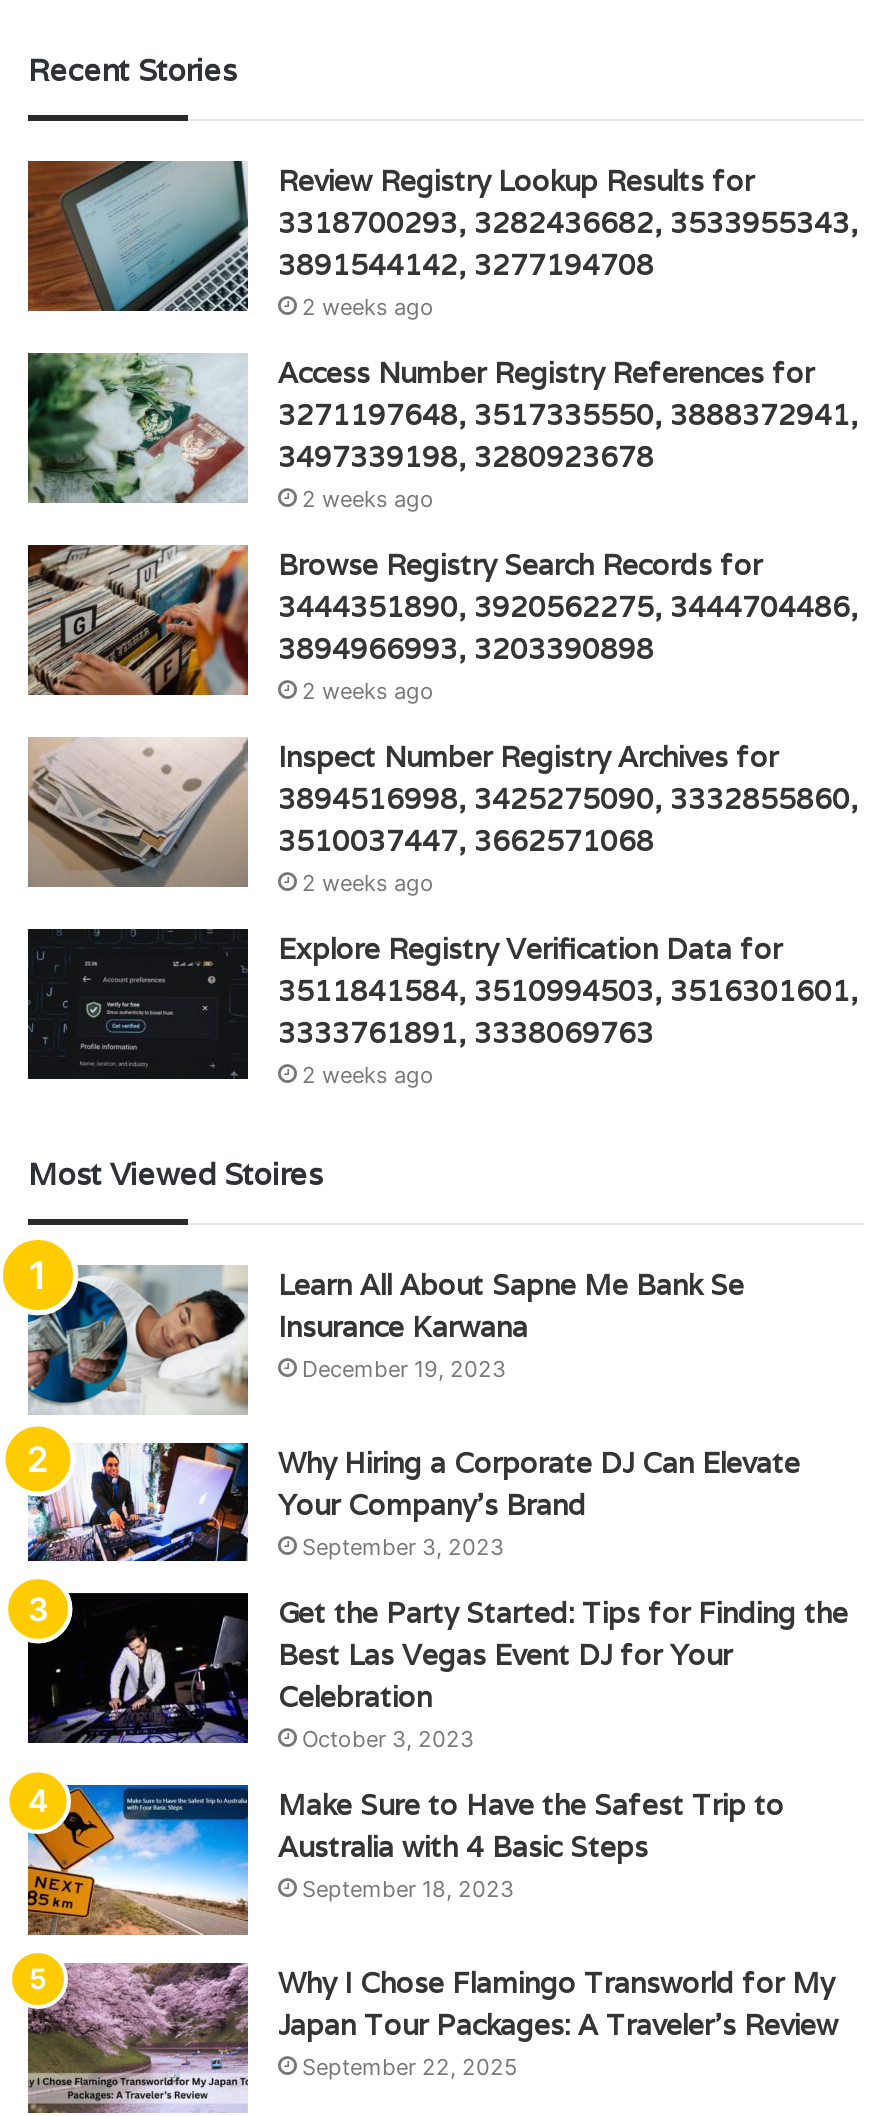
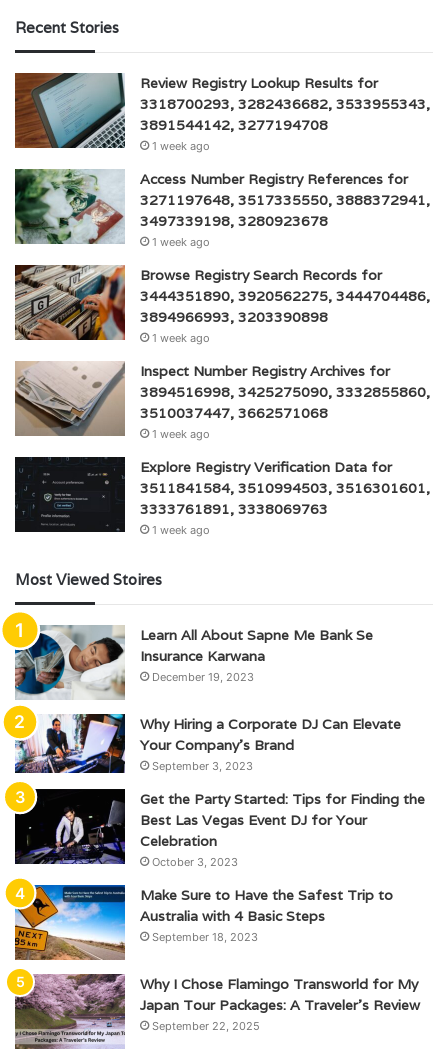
[302,293,434,321] 2 weeks ago -> [152,139,210,153] 1 week ago
[302,485,434,513] 2 weeks ago -> [152,235,210,249] 1 week ago
[302,677,434,705] 2 weeks ago -> [152,331,210,345] 1 week ago
[302,869,434,897] 2 weeks ago -> [152,427,210,441] 1 week ago
[302,1061,434,1089] 2 weeks ago -> [152,523,210,537] 1 week ago

